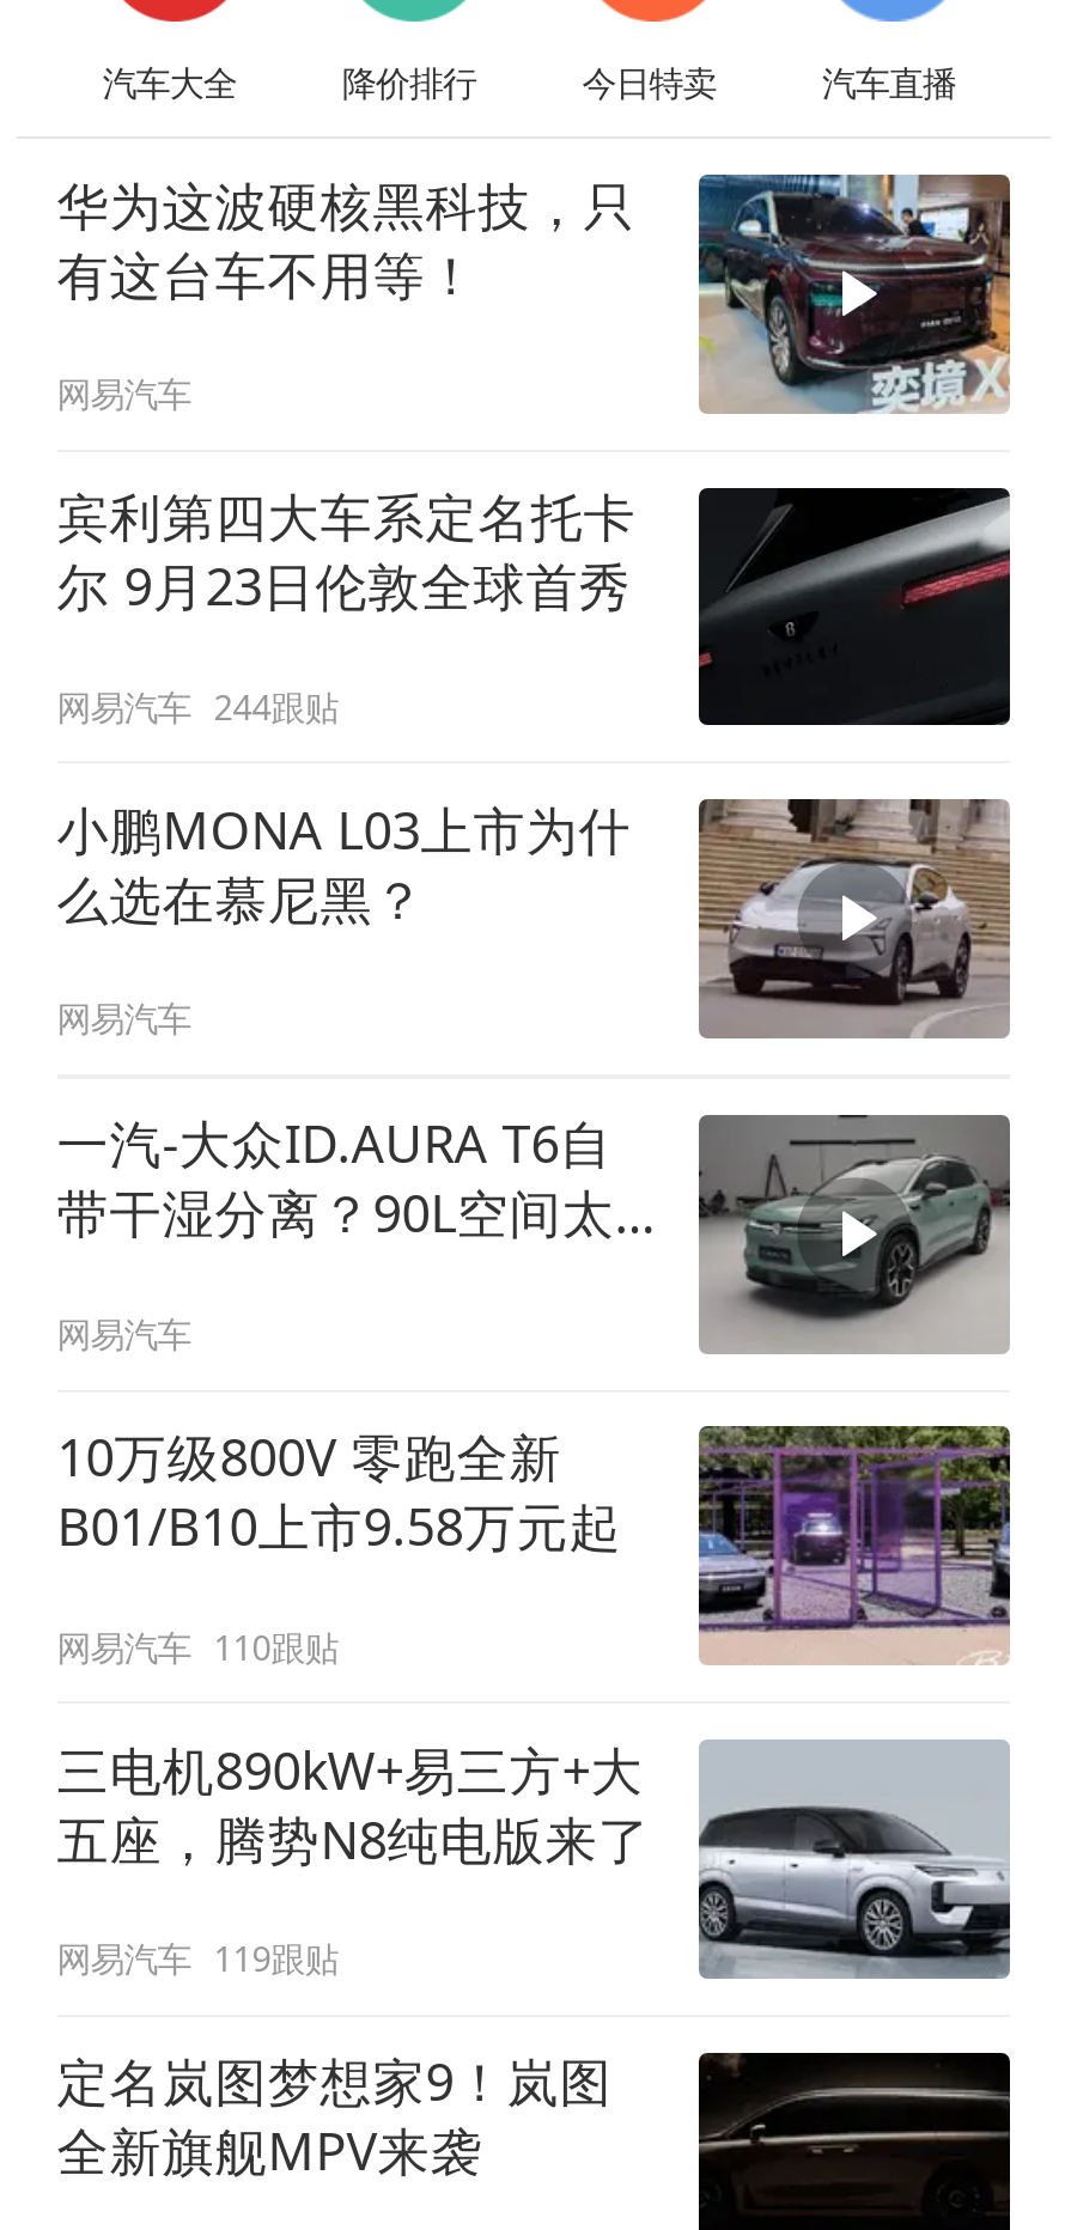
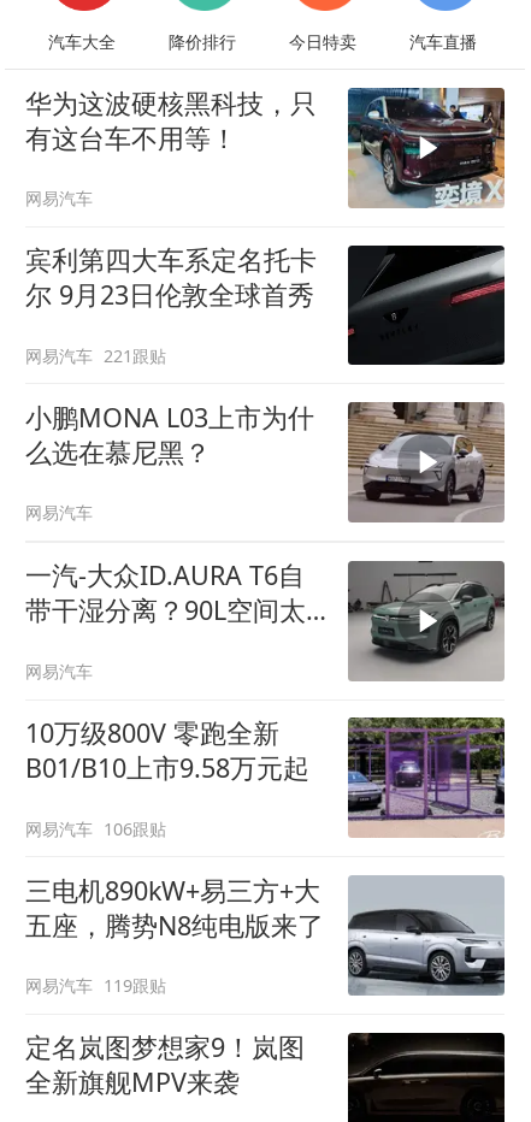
[57,684,338,729] 网易汽车 244跟贴 -> [25,344,167,367] 网易汽车 221跟贴
[57,1624,338,1669] 网易汽车 110跟贴 -> [25,817,167,840] 网易汽车 106跟贴

